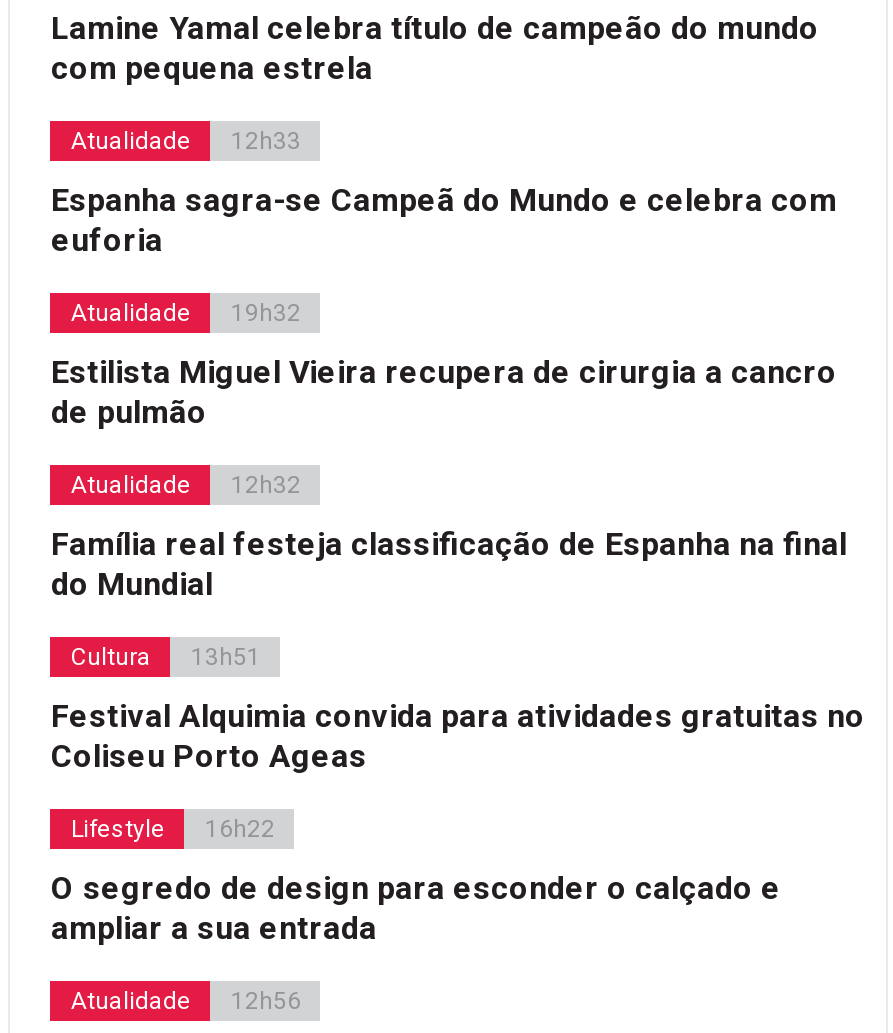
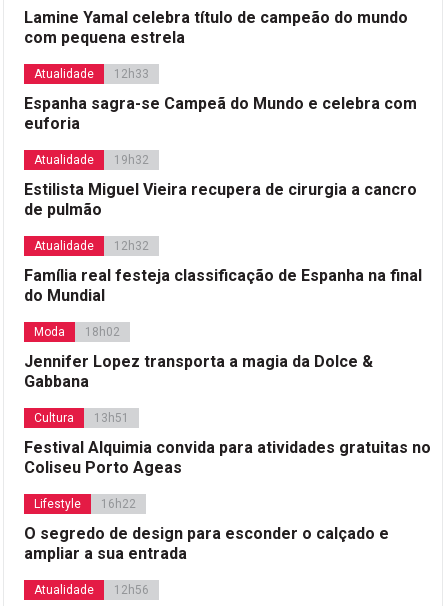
none -> [24,325,373,391] Moda | 18h02 | Jennifer Lopez transporta a magia da Dolce & | Gabbana

